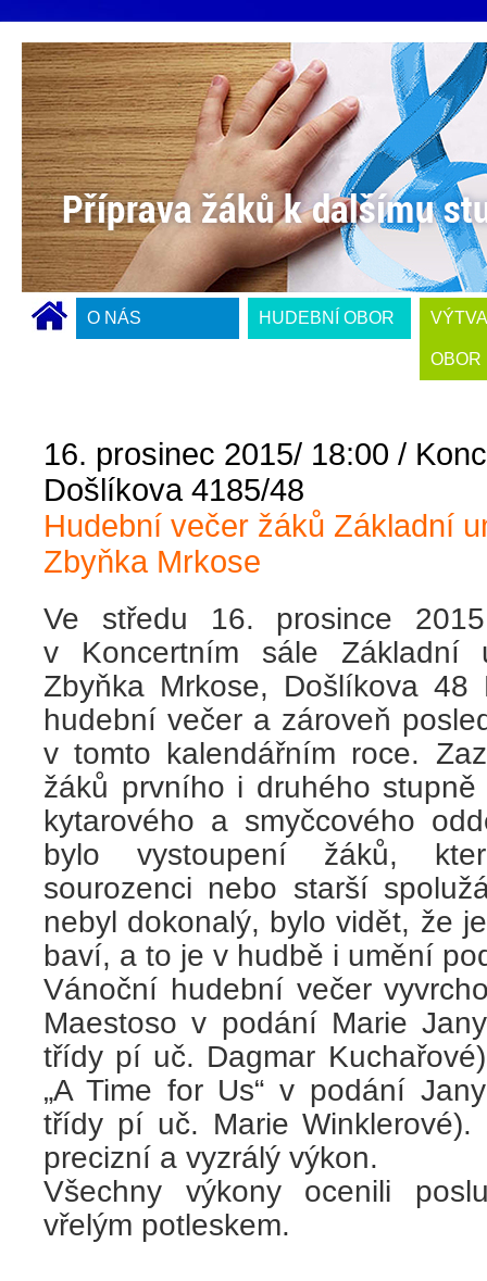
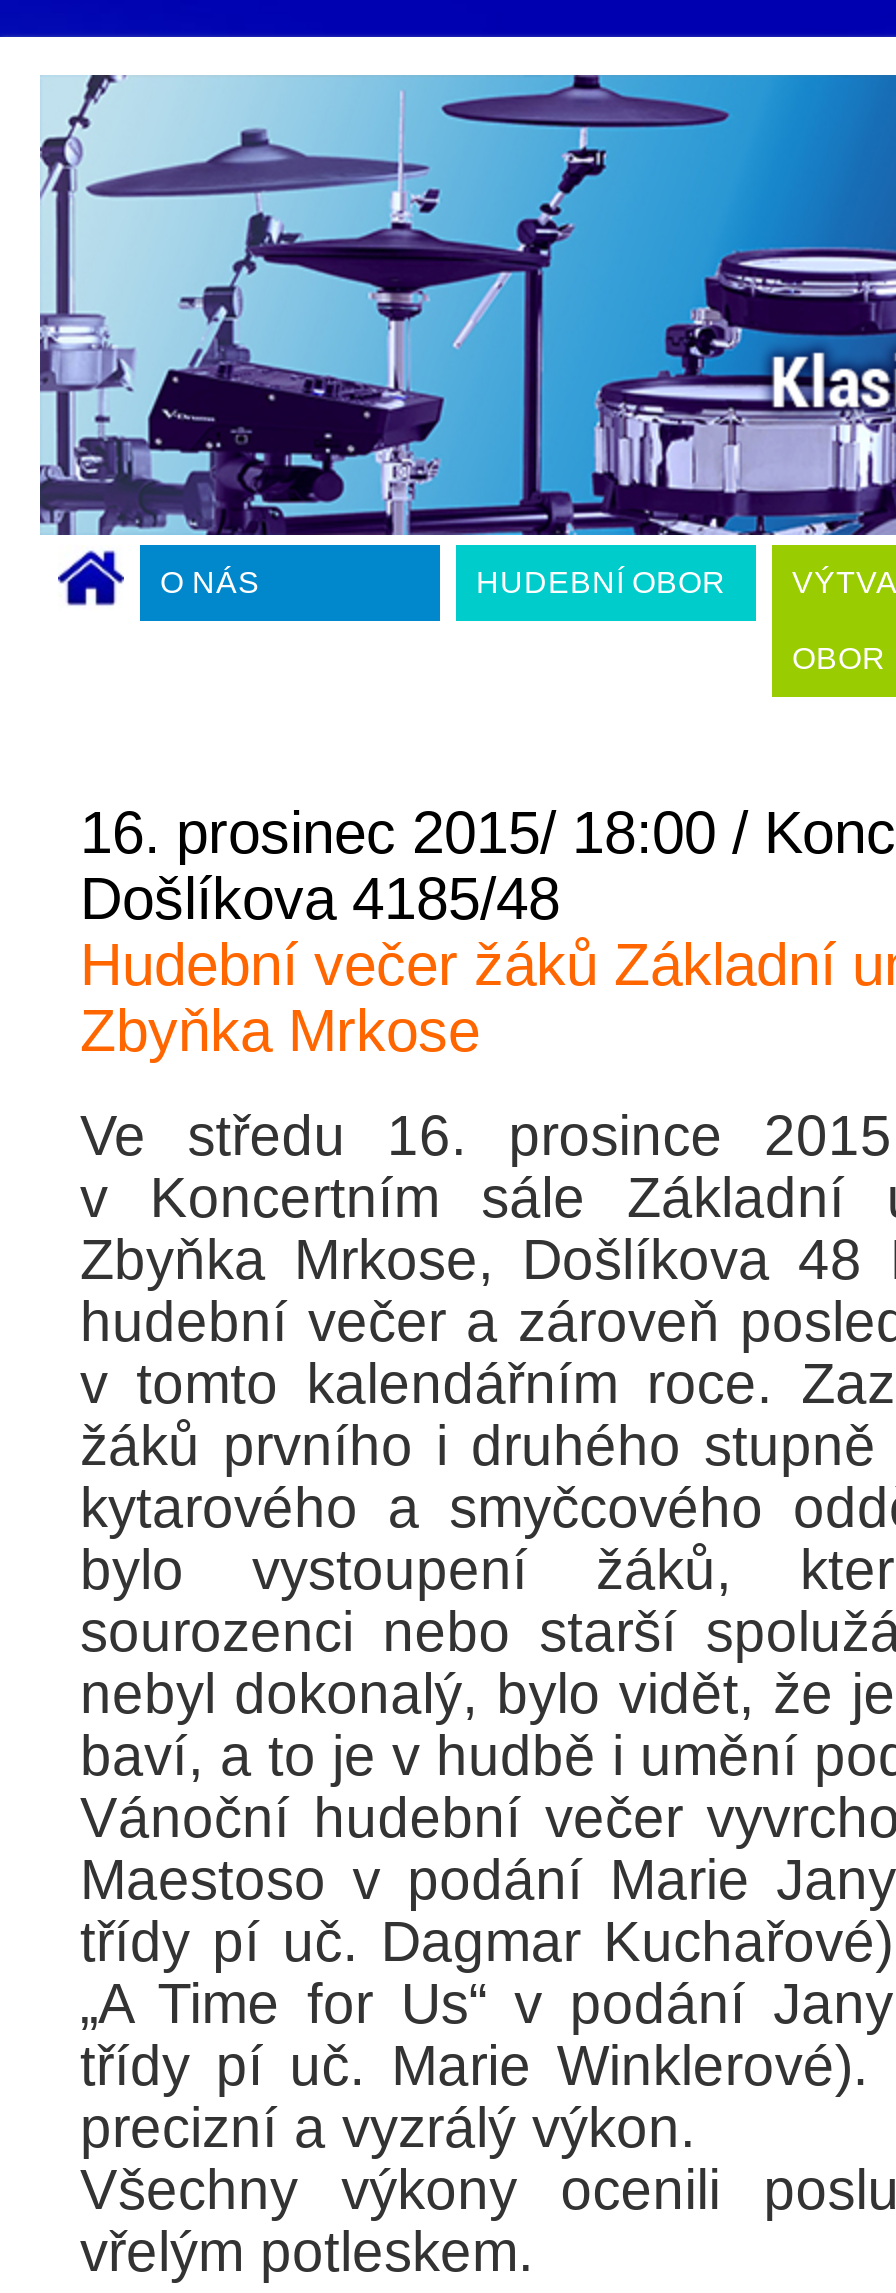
[21,41,484,293] [image] -> [38,73,890,537] [image]

